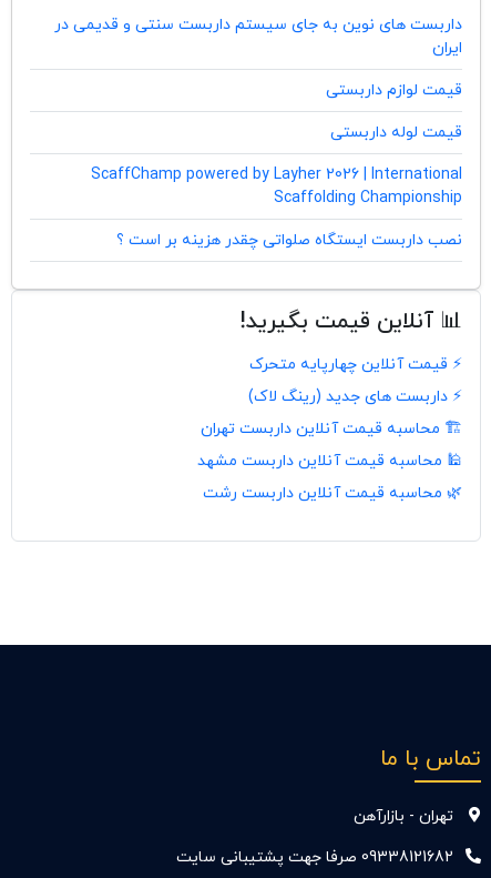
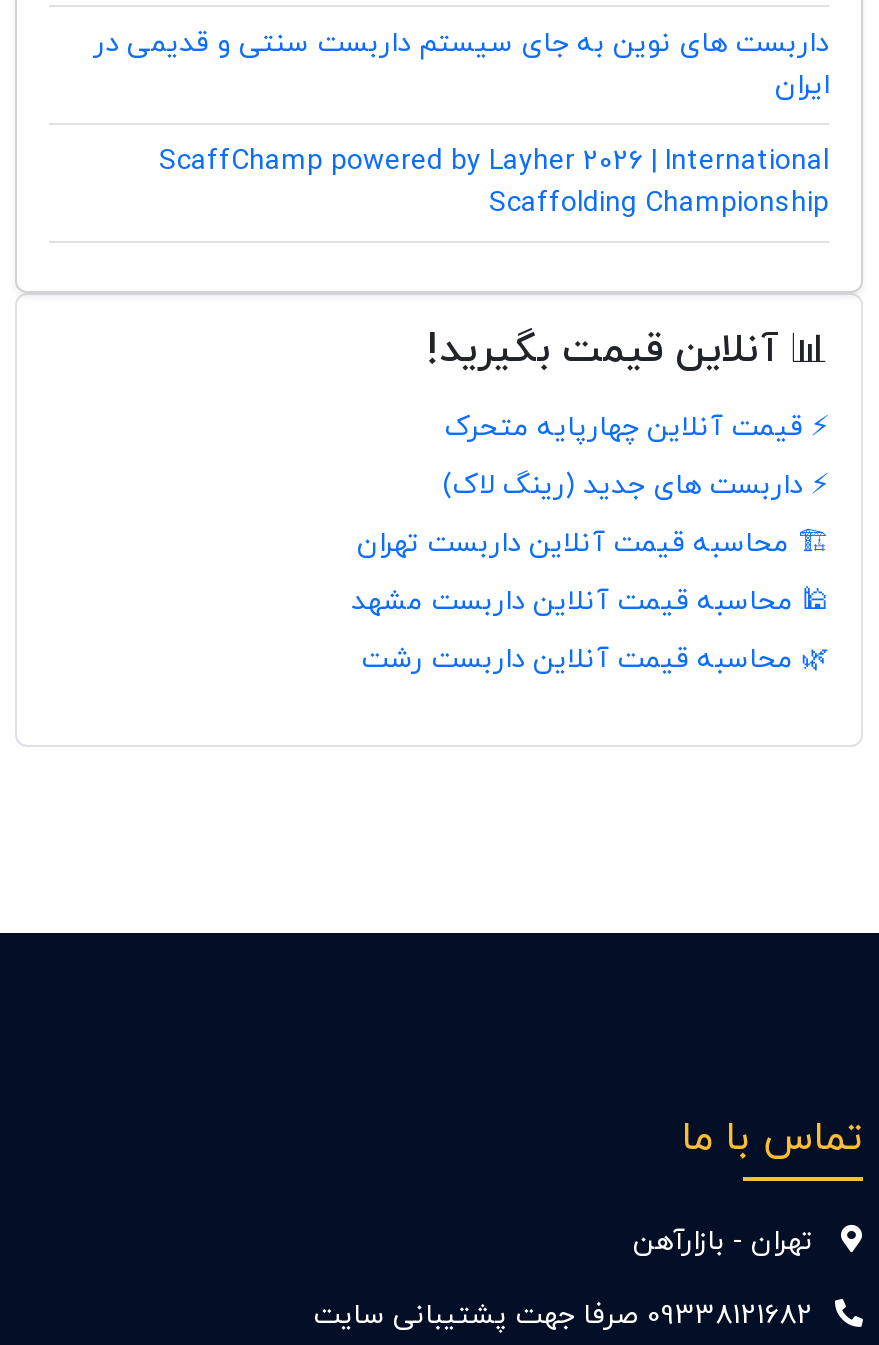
[326,80,462,143] قیمت لوازم داربستی | قیمت لوله داربستی -> none
[116,230,462,251] نصب داربست ایستگاه صلواتی چقدر هزینه بر است ؟ -> none

